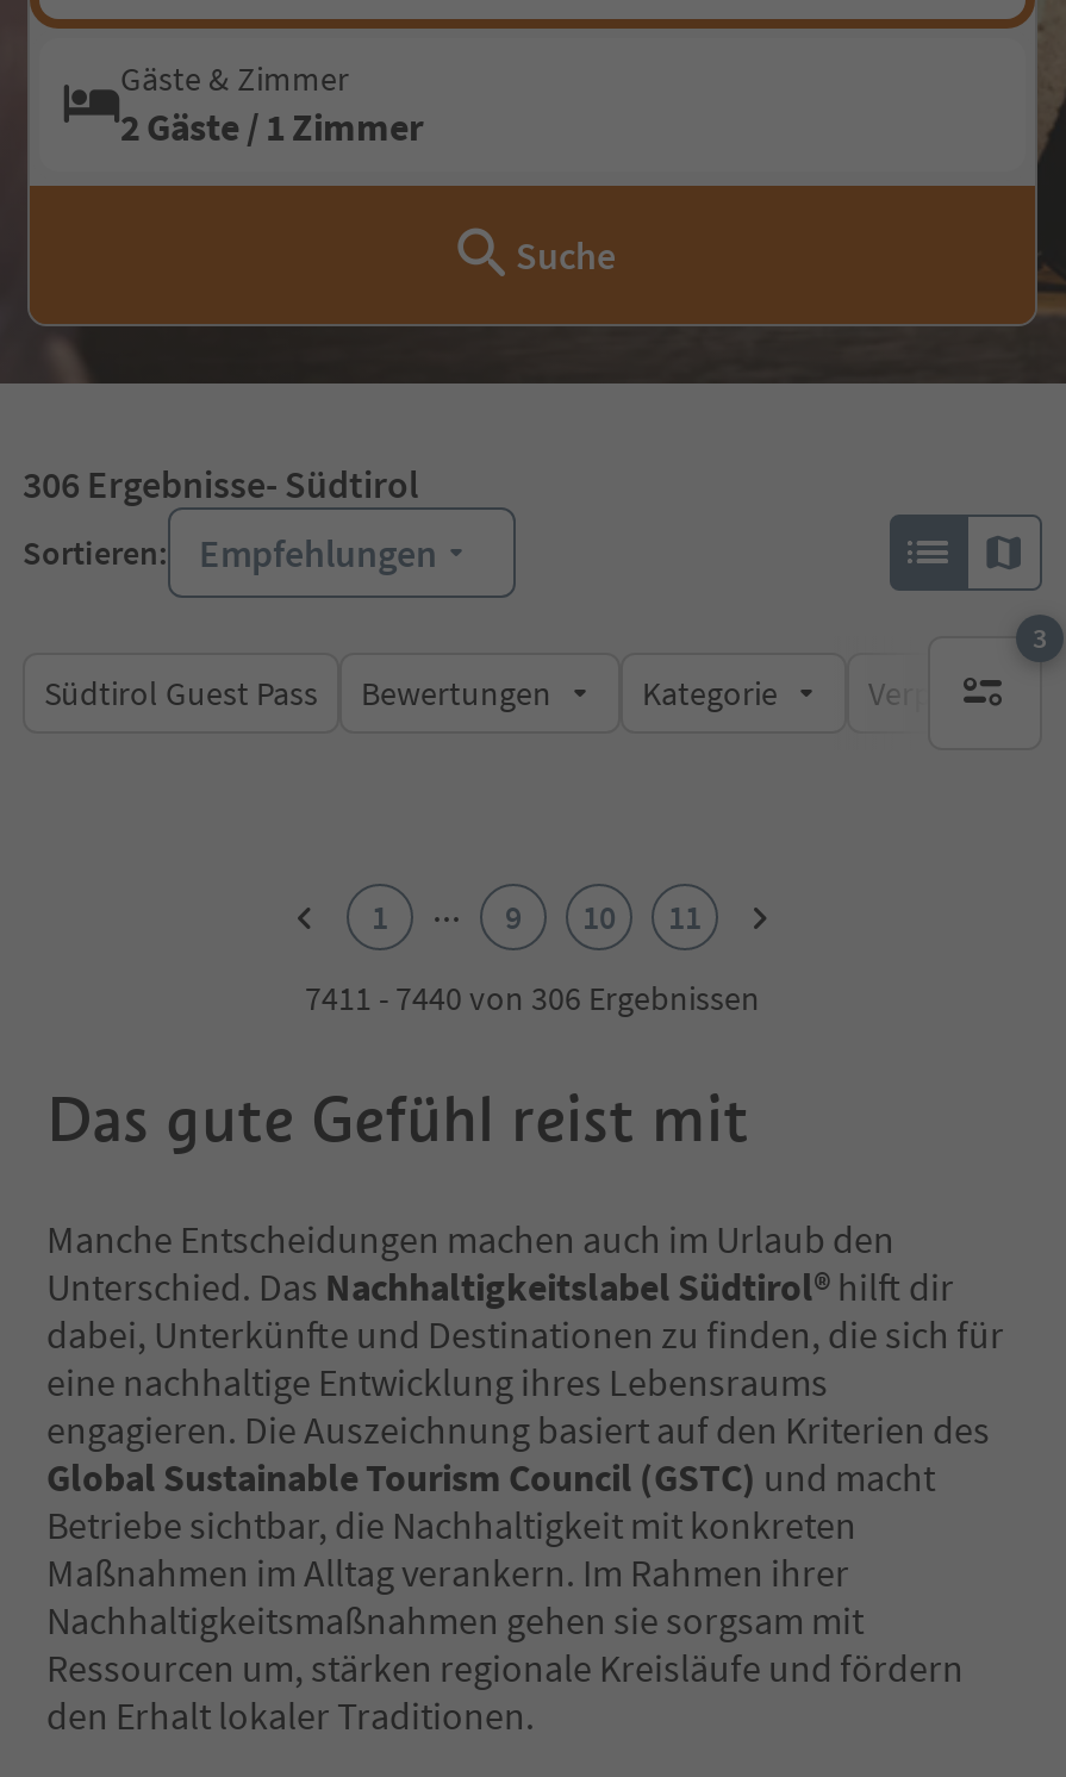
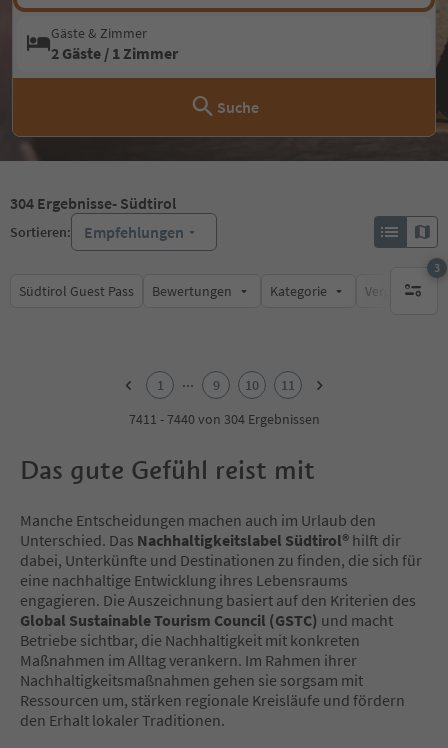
[23,460,418,507] 306 Ergebnisse - Südtirol -> [10,193,176,213] 304 Ergebnisse - Südtirol
[305,977,760,1020] 7411 - 7440 von 306 Ergebnissen -> [128,410,319,428] 7411 - 7440 von 304 Ergebnissen

